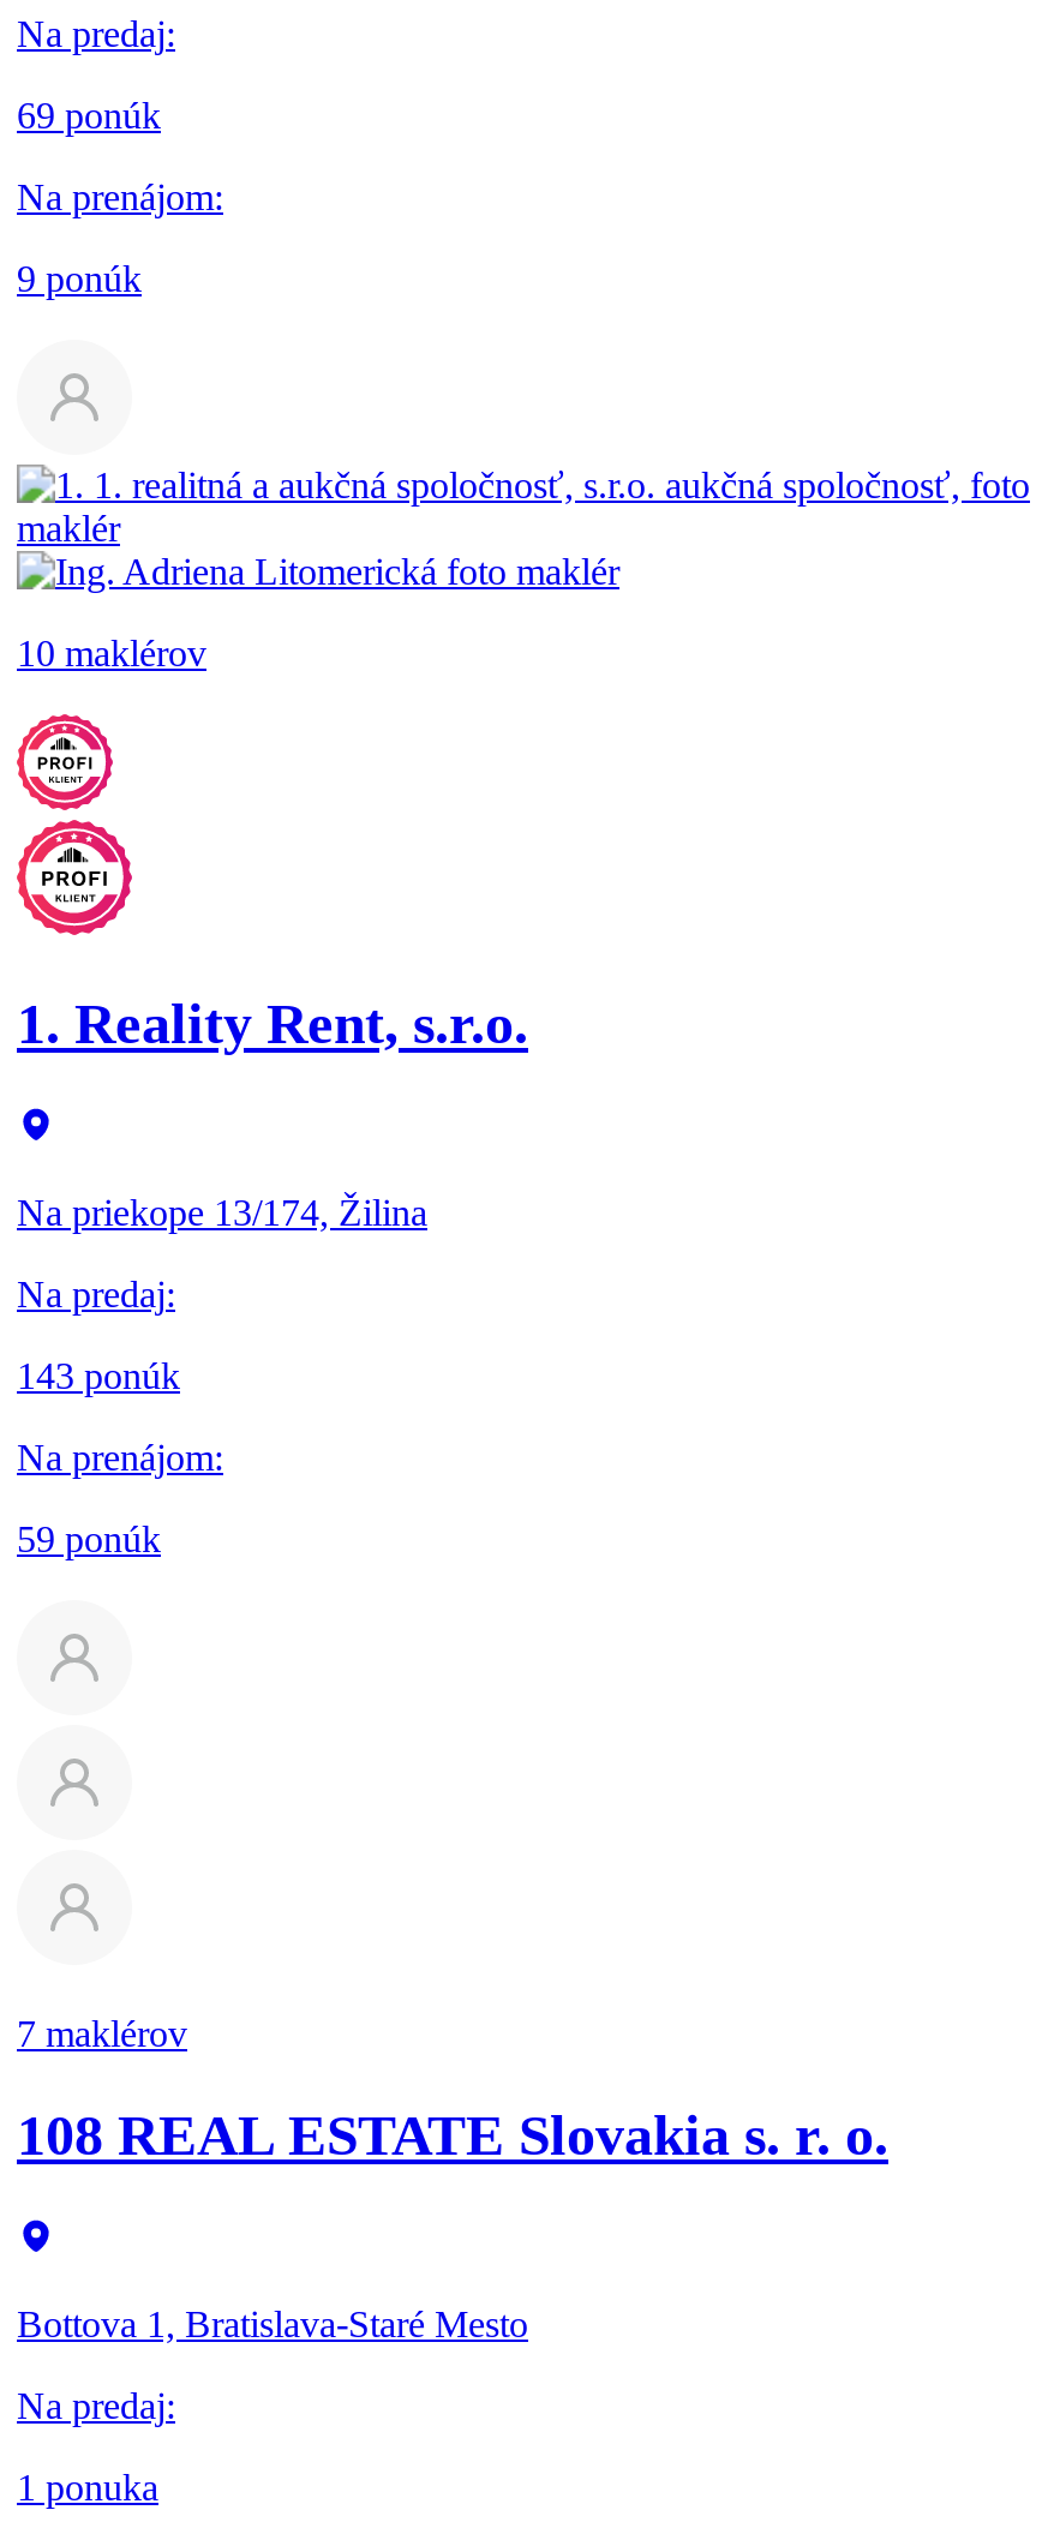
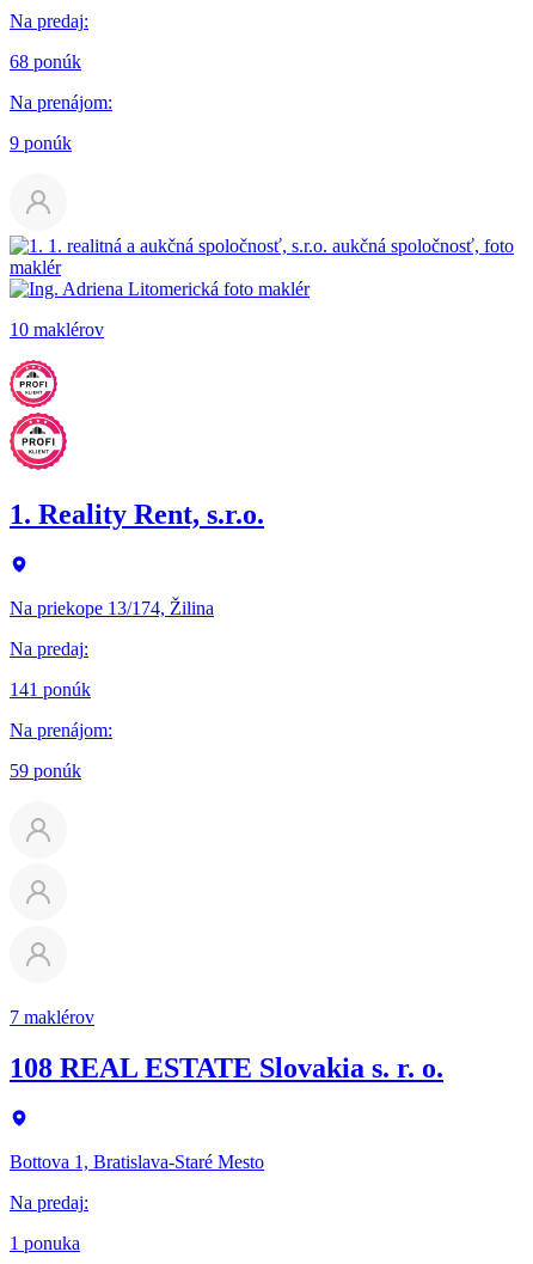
[17,96,161,137] 69 ponúk -> [10,52,81,72] 68 ponúk
[17,1356,180,1397] 143 ponúk -> [10,679,91,700] 141 ponúk

